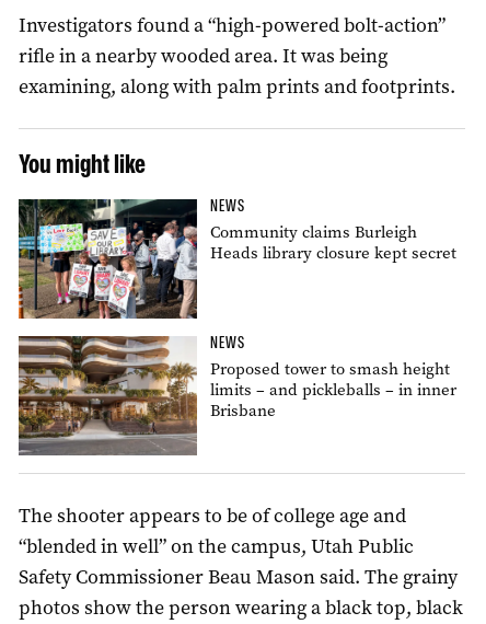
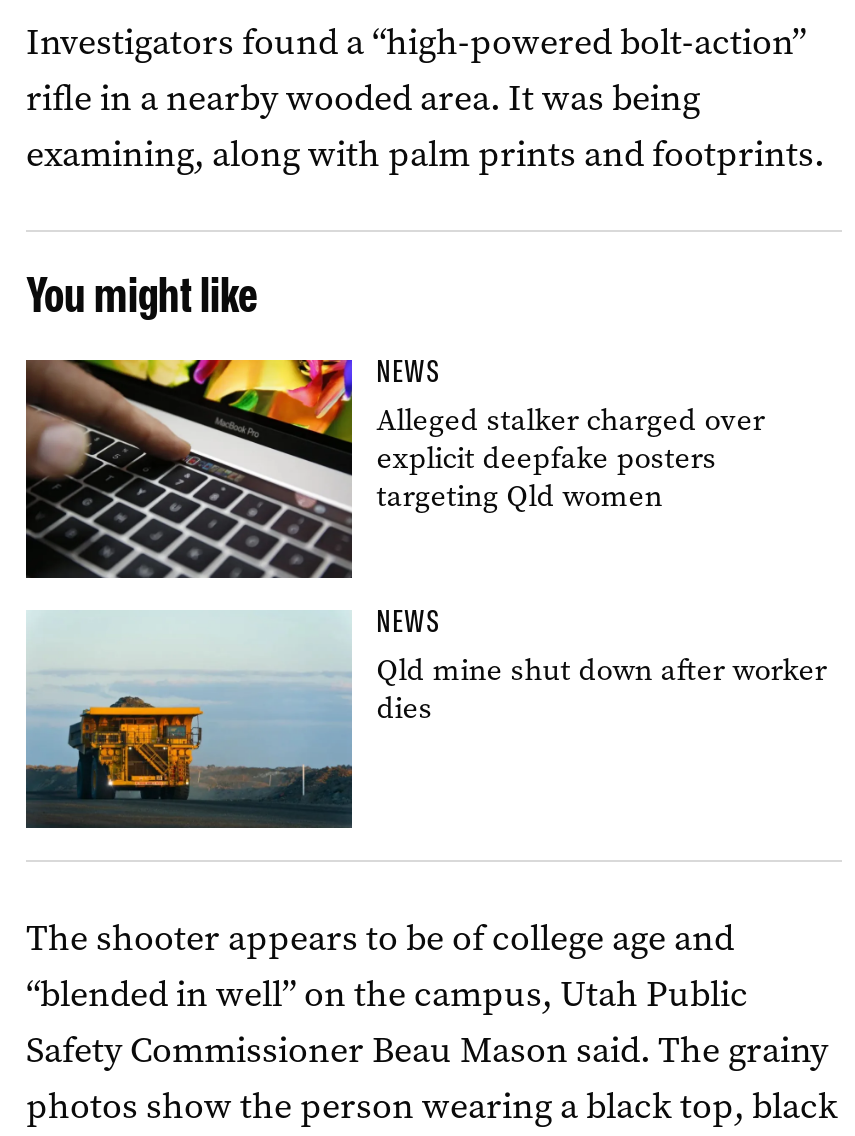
[18,198,457,320] [image] | Community claims Burleigh | Heads library closure kept secret -> [24,358,764,580] [image] | Alleged stalker charged over | explicit deepfake posters | targeting Qld women
[18,335,457,455] [image] | Proposed tower to smash height | limits – and pickleballs – in inner | Brisbane -> [26,610,826,828] [image] | Qld mine shut down after worker | dies

